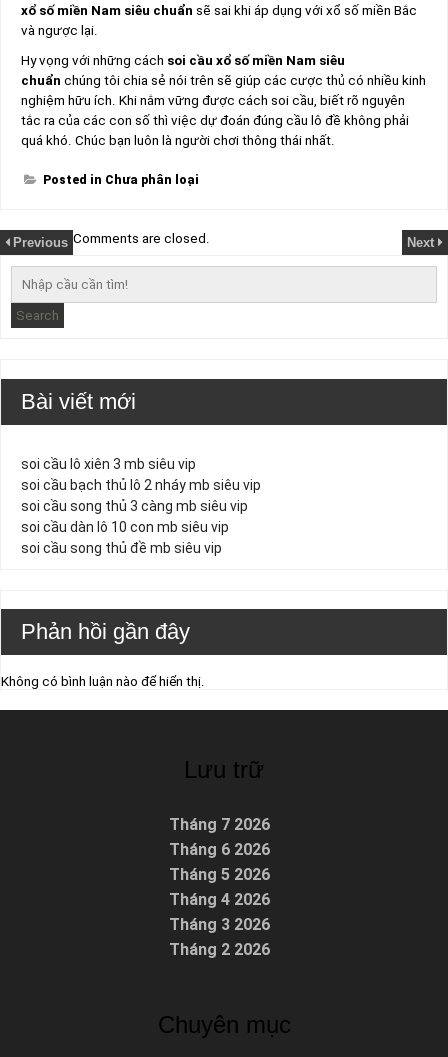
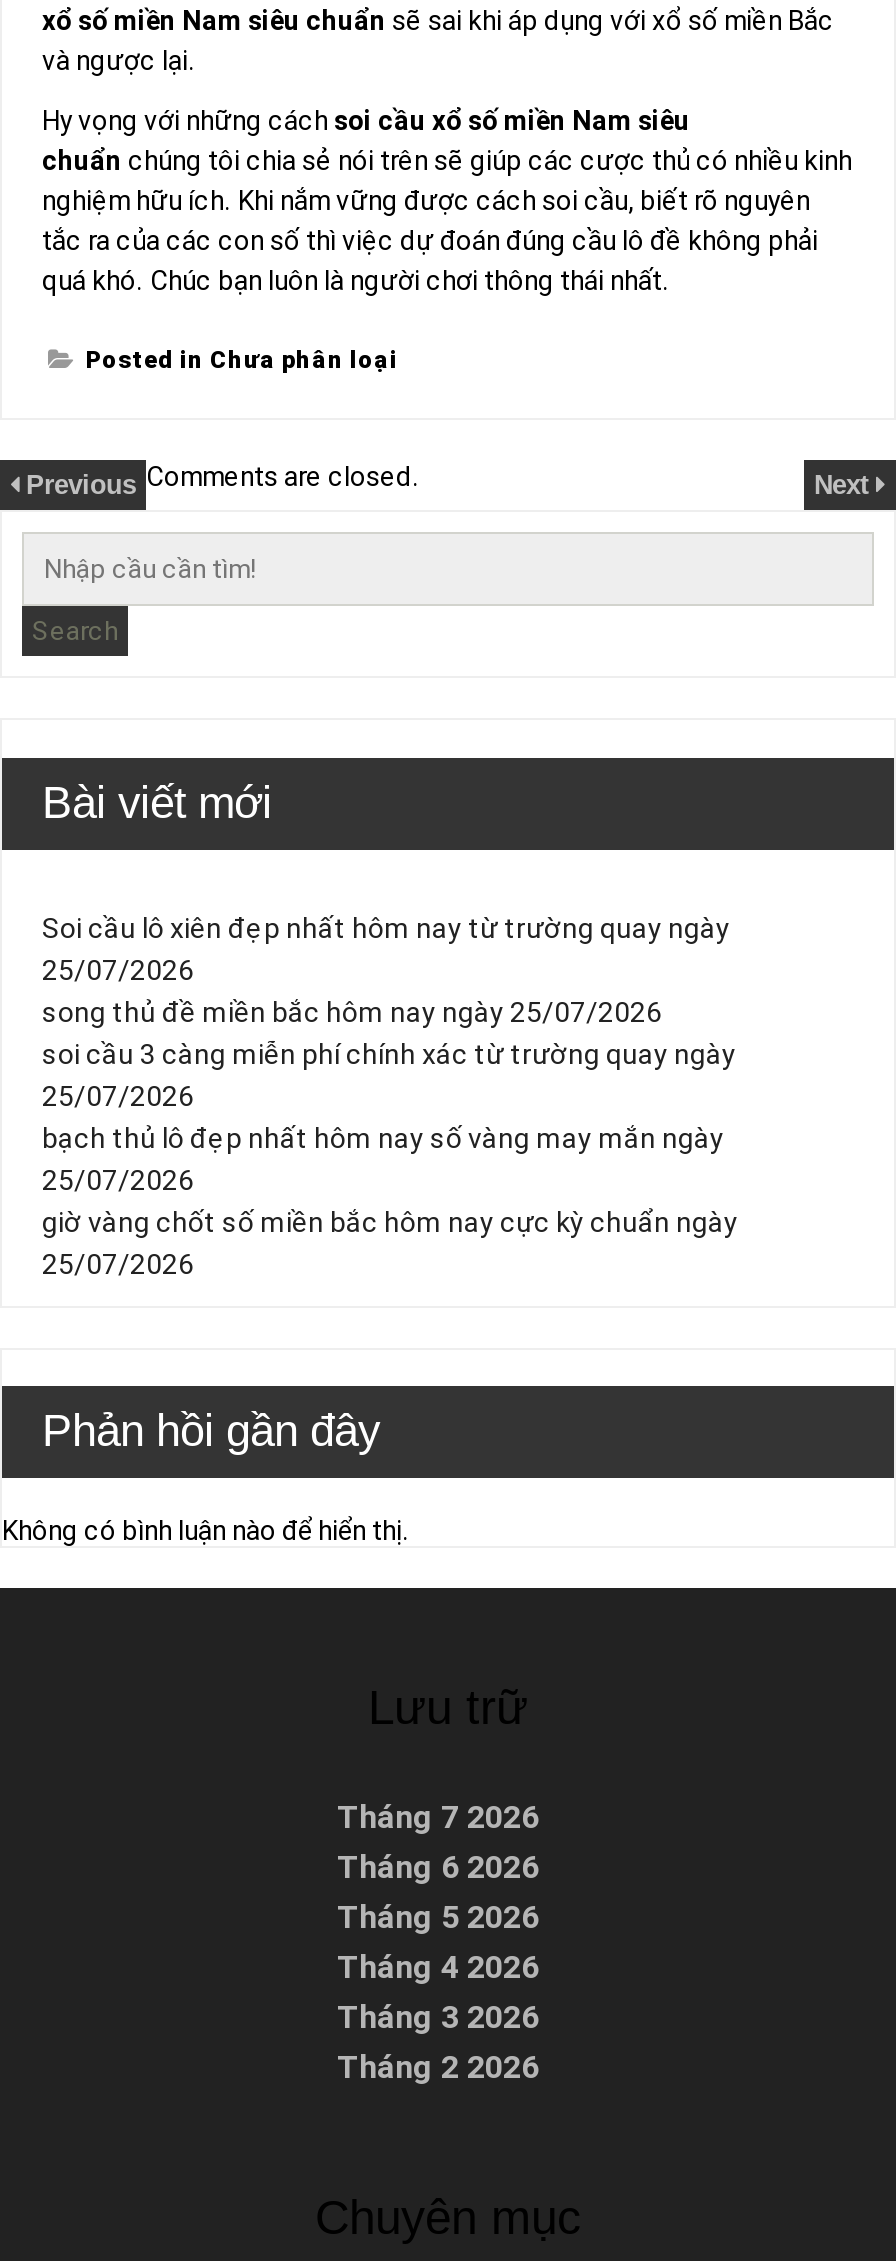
[21,455,261,555] soi cầu lô xiên 3 mb siêu vip | soi cầu bạch thủ lô 2 nháy mb siêu vip | soi cầu song thủ 3 càng mb siêu vip | soi cầu dàn lô 10 con mb siêu vip | soi cầu song thủ đề mb siêu vip -> [42,911,738,1279] Soi cầu lô xiên đẹp nhất hôm nay từ trường quay ngày | 25/07/2026 | song thủ đề miền bắc hôm nay ngày 25/07/2026 | soi cầu 3 càng miễn phí chính xác từ trường quay ngày | 25/07/2026 | bạch thủ lô đẹp nhất hôm nay số vàng may mắn ngày | 25/07/2026 | giờ vàng chốt số miền bắc hôm nay cực kỳ chuẩn ngày | 25/07/2026

